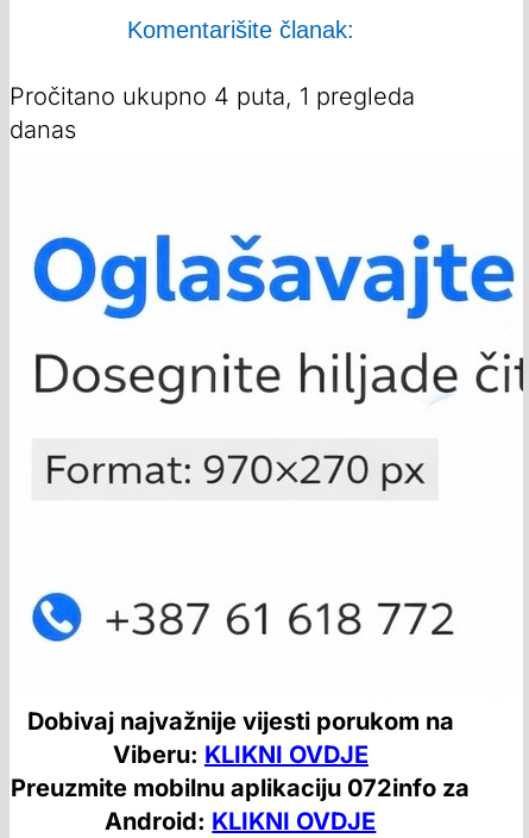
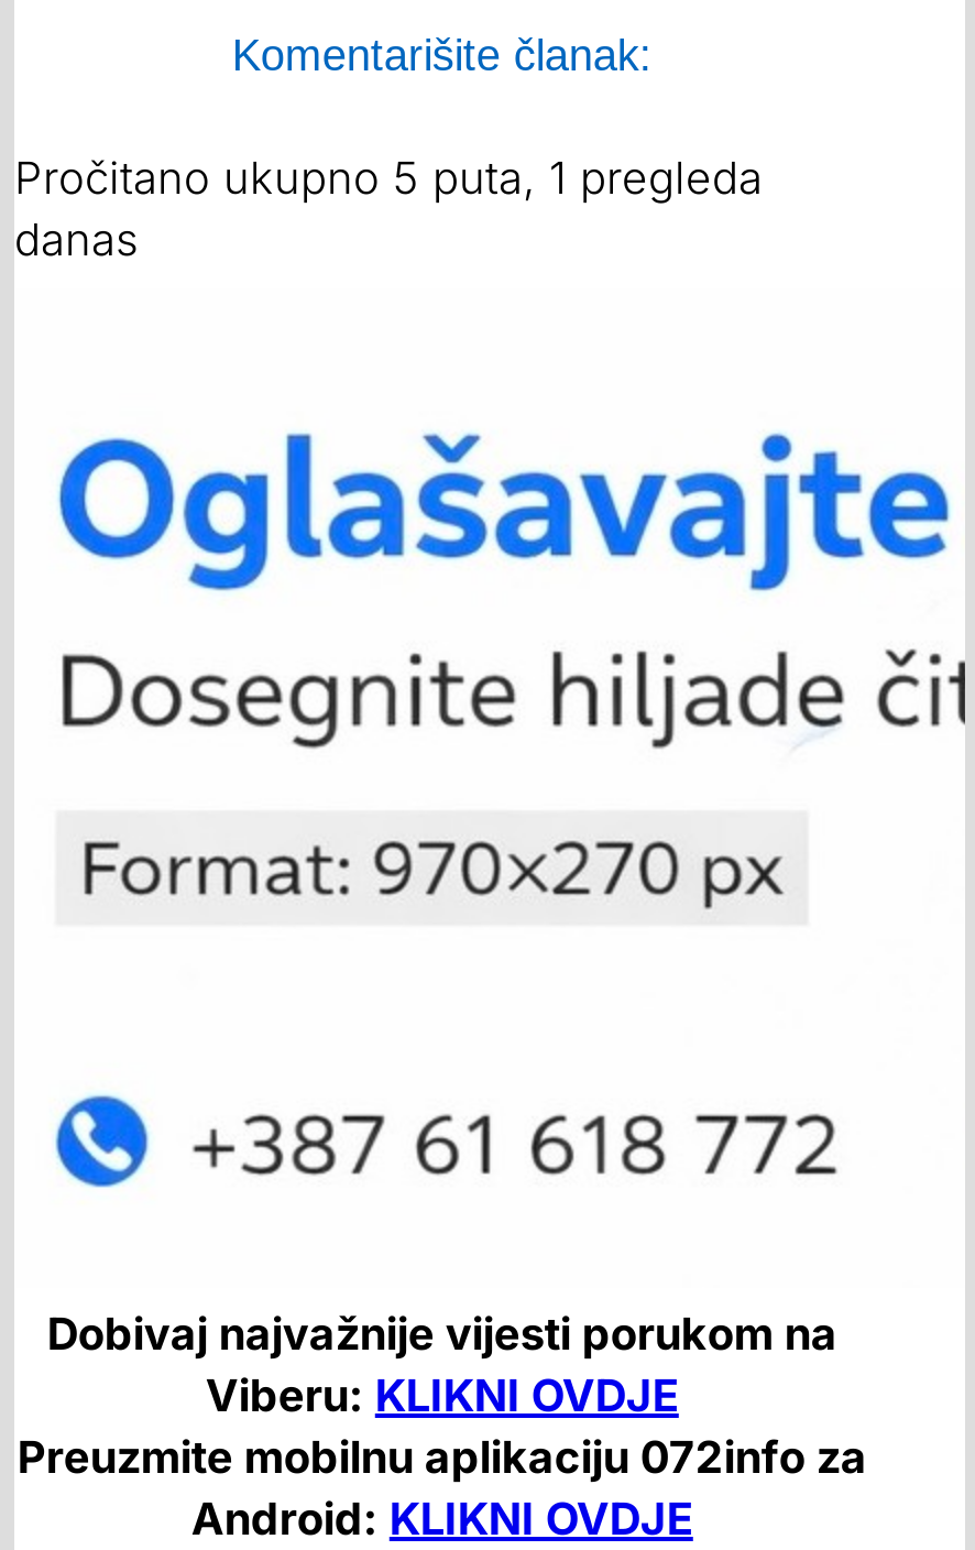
[10,82,415,110] Pročitano ukupno 4 puta, 1 pregleda -> [14,151,763,204] Pročitano ukupno 5 puta, 1 pregleda

